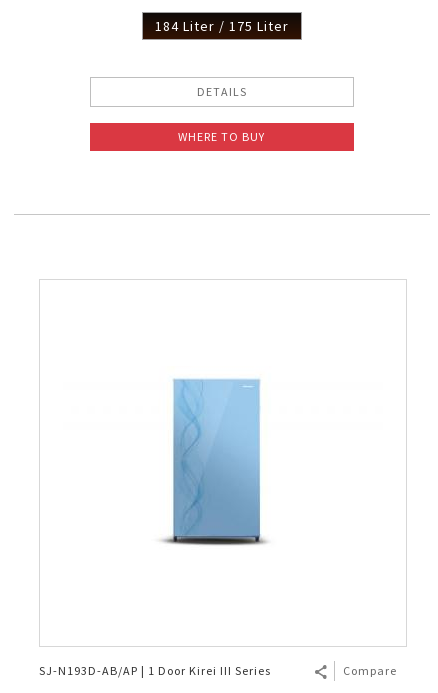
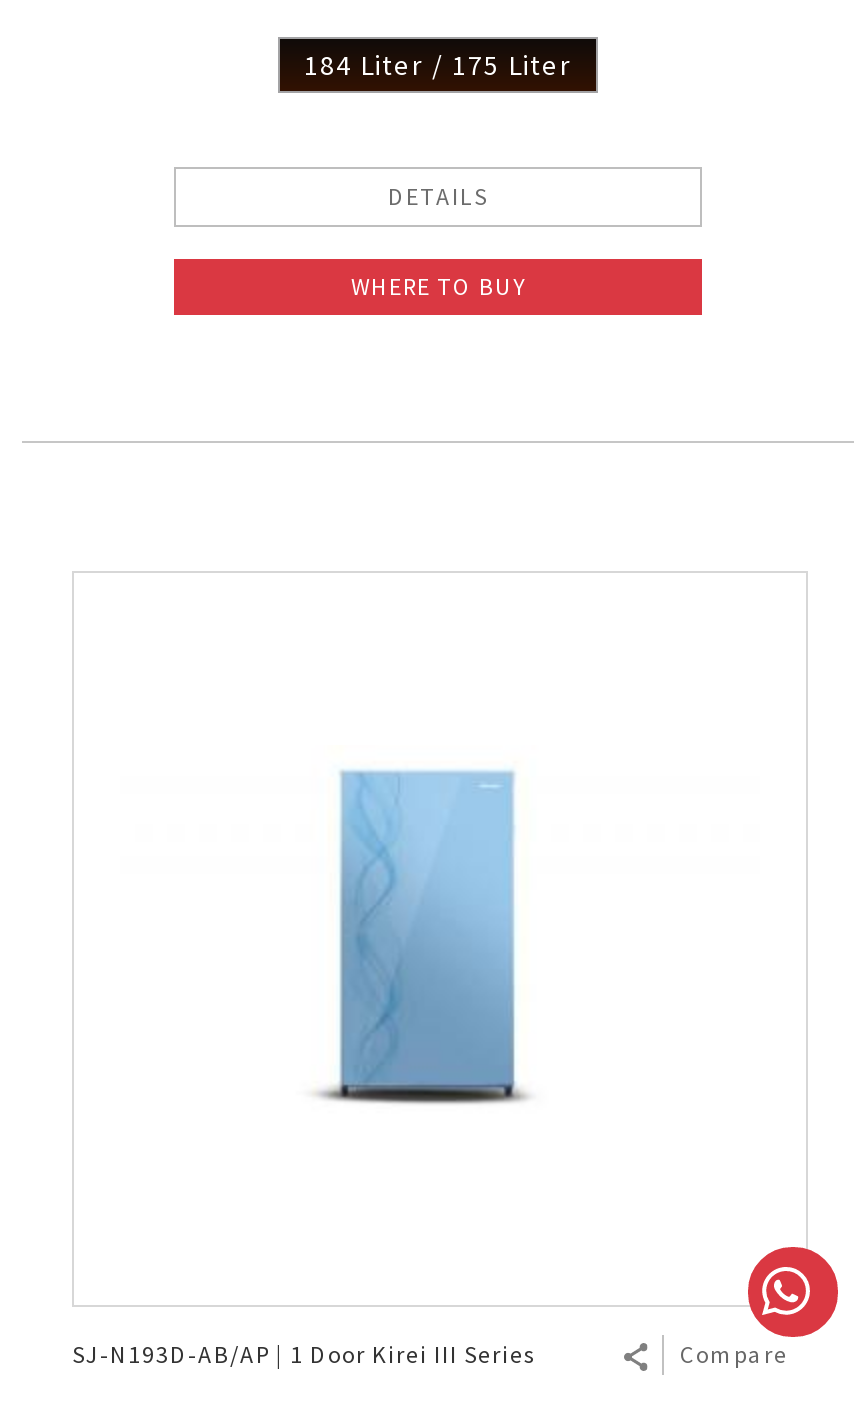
none -> [746,1245,840,1339] [image]

